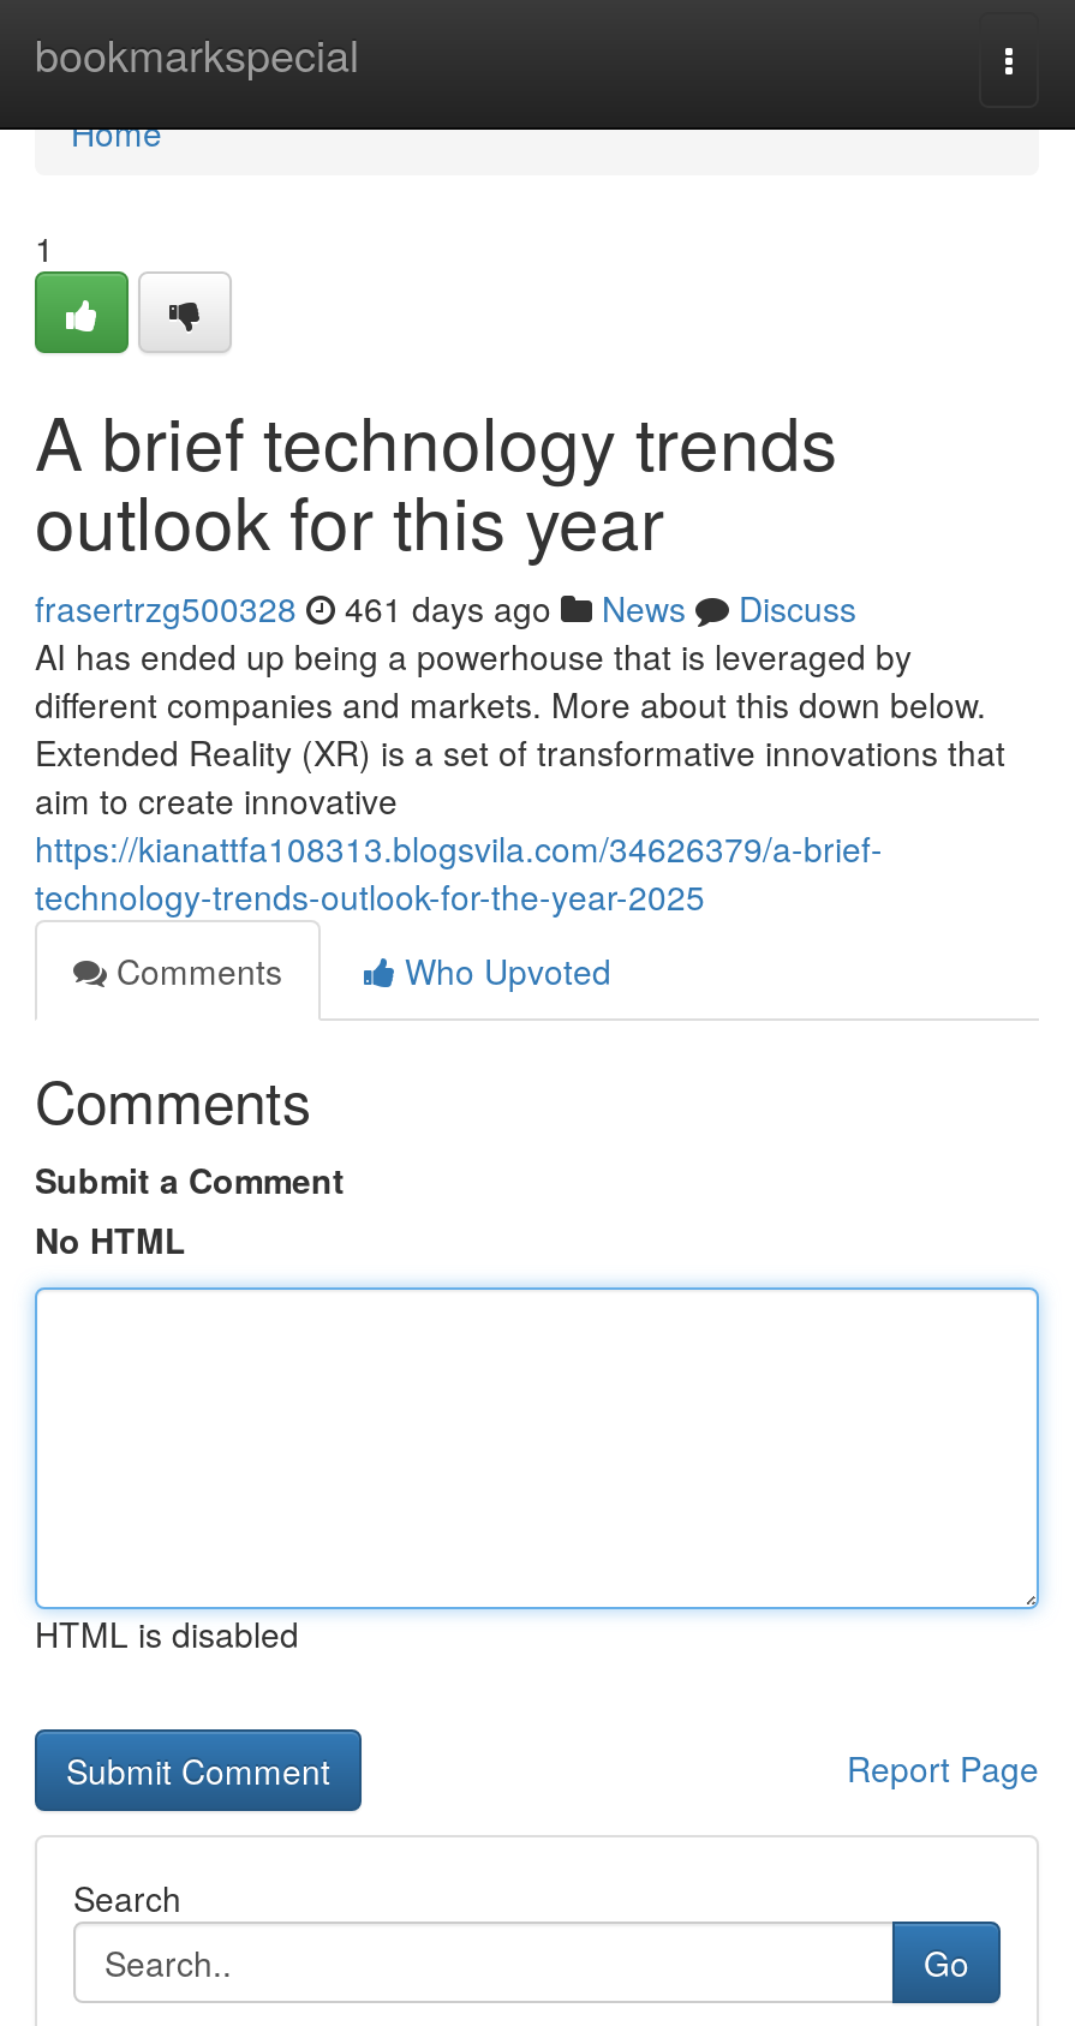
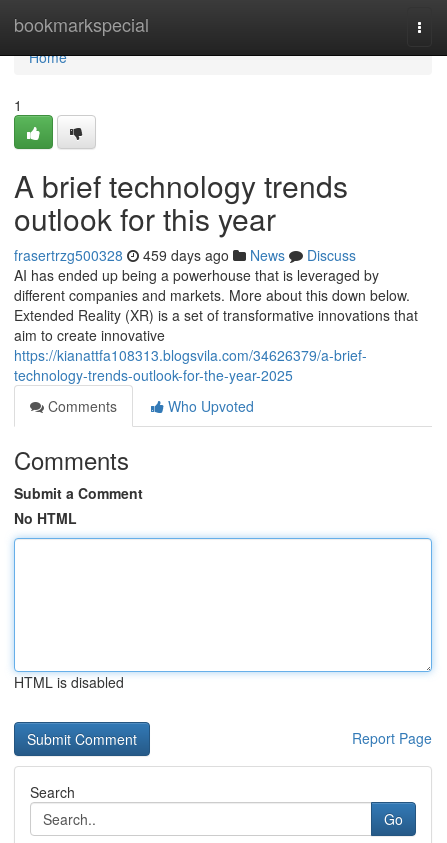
[35,584,856,632] frasertrzg500328 461 days ago News Discuss -> [14,245,356,265] frasertrzg500328 459 days ago News Discuss

